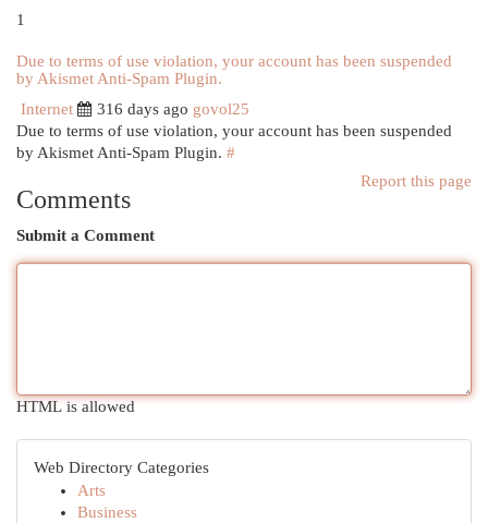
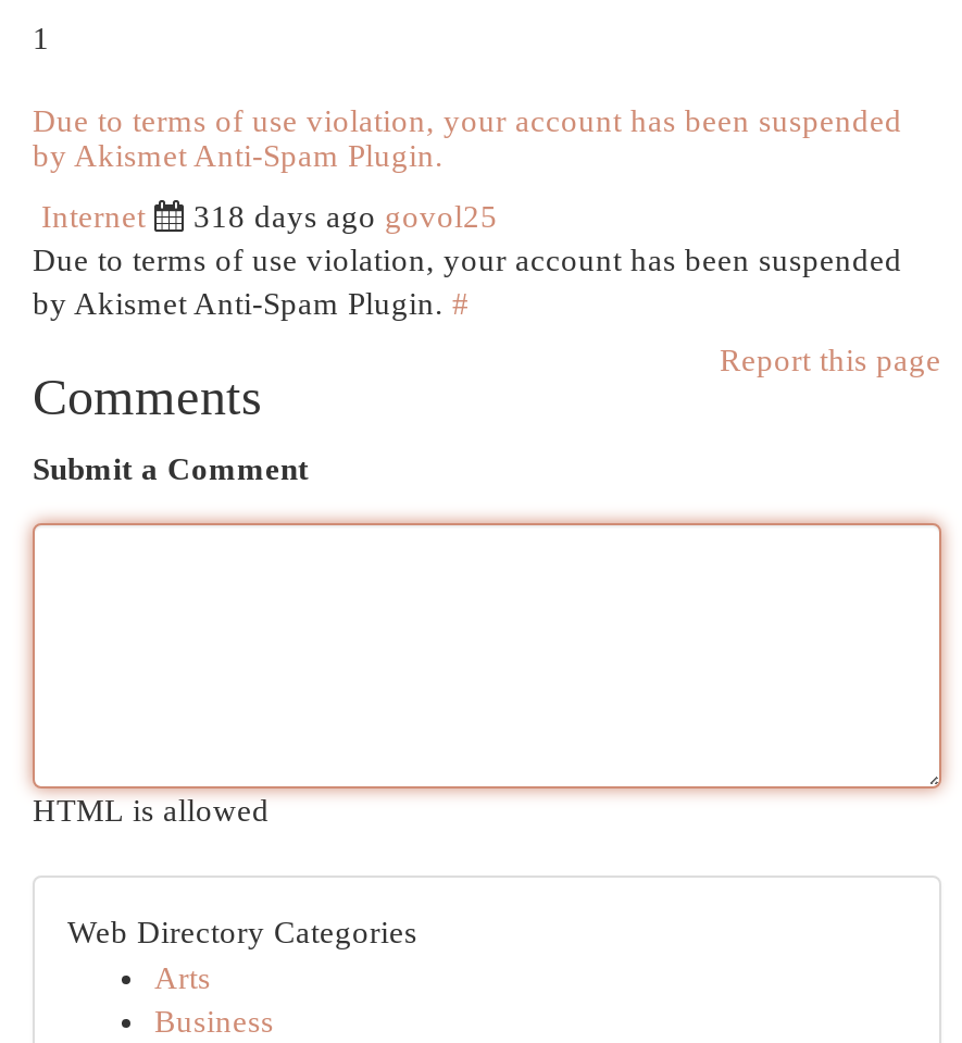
[97,100,249,118] 316 days ago govol25 -> [193,199,498,234] 318 days ago govol25

